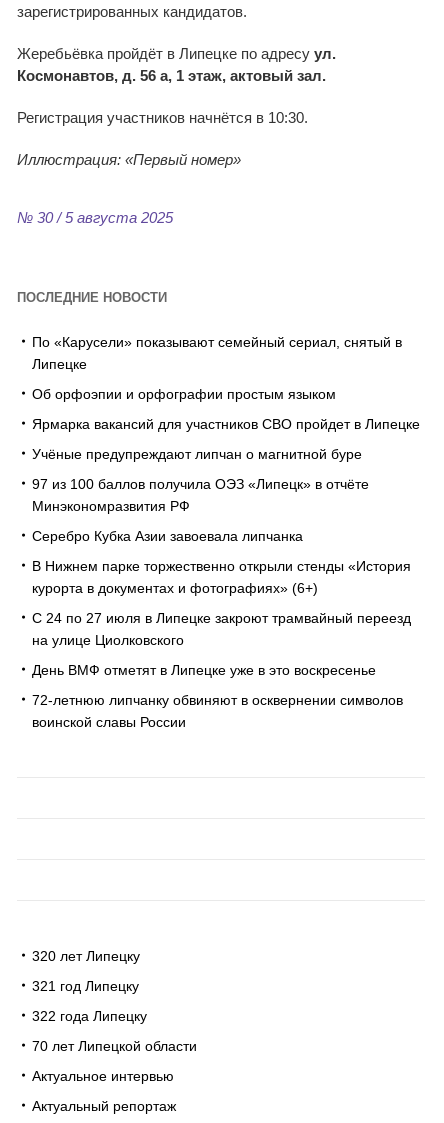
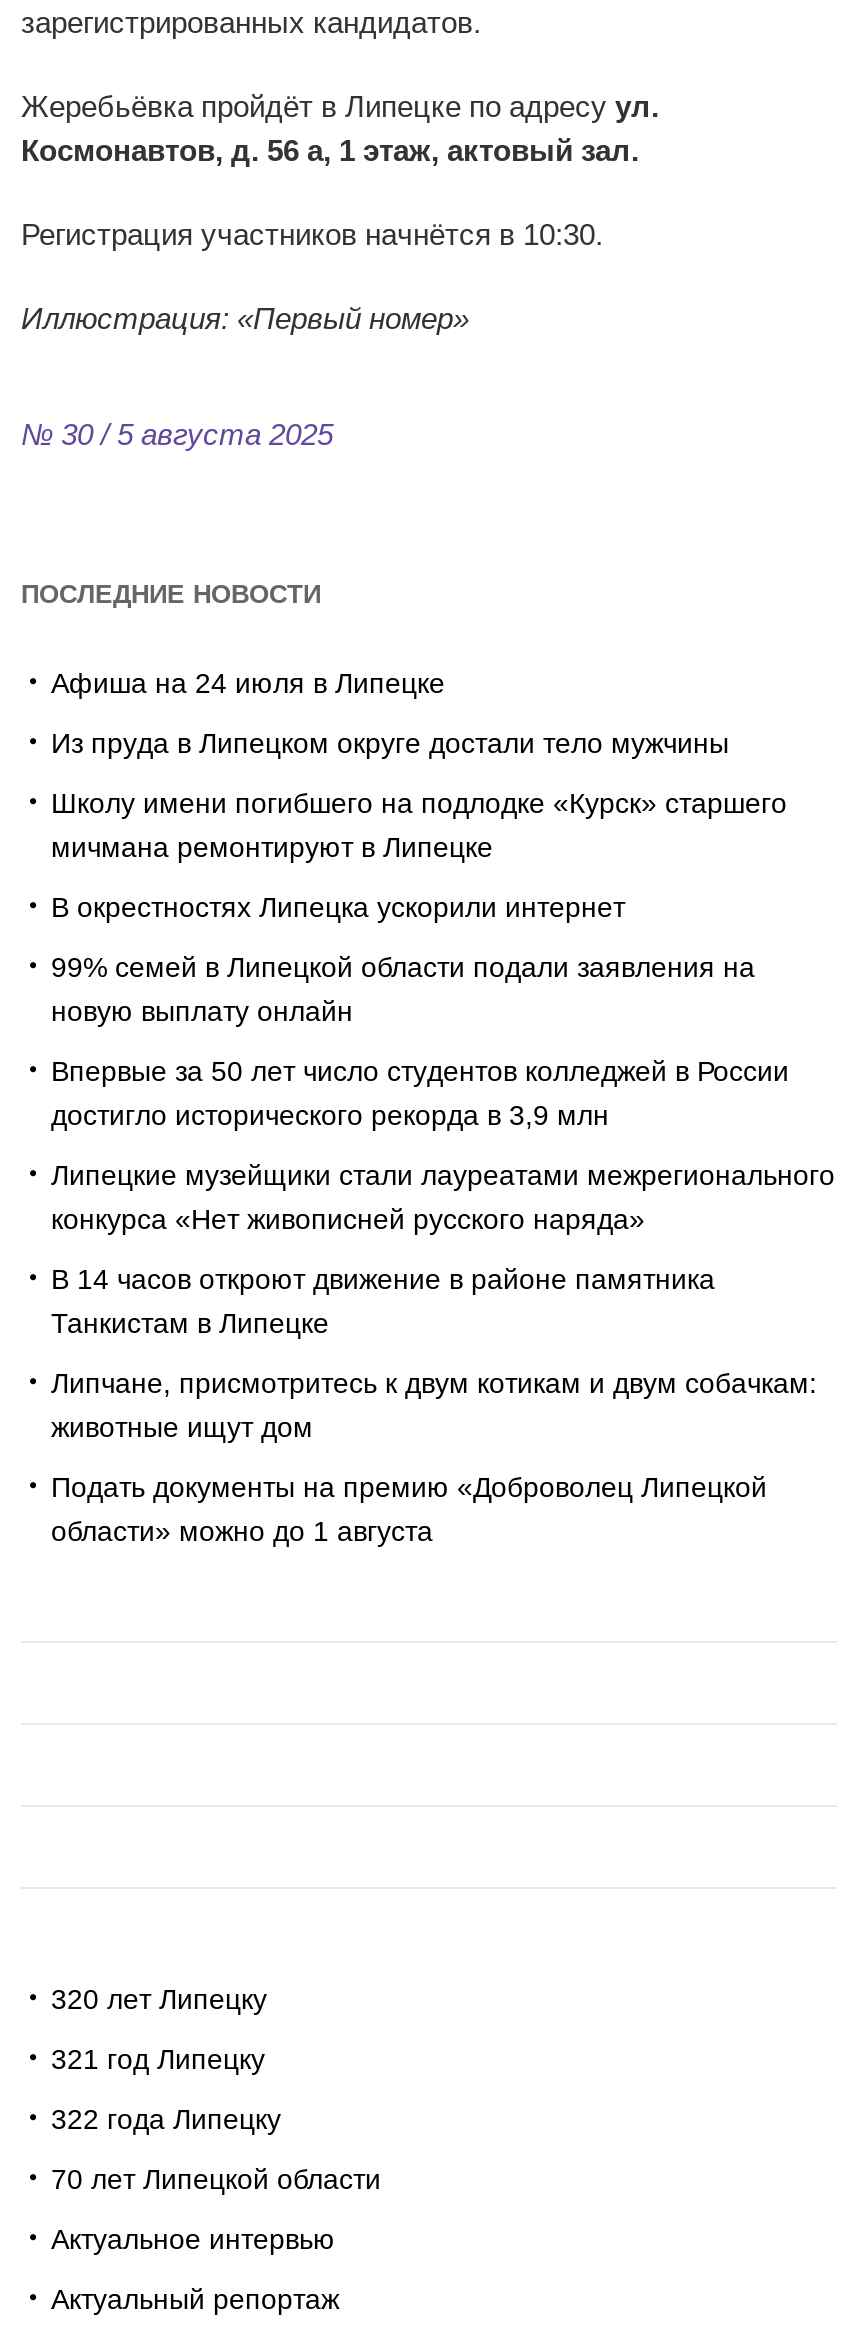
[32,334,402,372] По «Карусели» показывают семейный сериал, снятый в | Липецке -> [51,668,445,700] Афиша на 24 июля в Липецке
[32,386,336,402] Об орфоэпии и орфографии простым языком -> [51,728,729,760] Из пруда в Липецком округе достали тело мужчины
[32,416,420,432] Ярмарка вакансий для участников СВО пройдет в Липецке -> [51,788,787,864] Школу имени погибшего на подлодке «Курск» старшего | мичмана ремонтируют в Липецке
[32,446,362,462] Учёные предупреждают липчан о магнитной буре -> [51,892,625,924] В окрестностях Липецка ускорили интернет
[32,476,369,514] 97 из 100 баллов получила ОЭЗ «Липецк» в отчёте | Минэкономразвития РФ -> [51,952,755,1028] 99% семей в Липецкой области подали заявления на | новую выплату онлайн
[32,528,303,544] Серебро Кубка Азии завоевала липчанка -> [51,1056,789,1132] Впервые за 50 лет число студентов колледжей в России | достигло исторического рекорда в 3,9 млн
[32,558,411,596] В Нижнем парке торжественно открыли стенды «История | курорта в документах и фотографиях» (6+) -> [51,1160,835,1236] Липецкие музейщики стали лауреатами межрегионального | конкурса «Нет живописней русского наряда»
[32,610,411,648] С 24 по 27 июля в Липецке закроют трамвайный переезд | на улице Циолковского -> [51,1264,715,1340] В 14 часов откроют движение в районе памятника | Танкистам в Липецке
[32,662,376,678] День ВМФ отметят в Липецке уже в это воскресенье -> [51,1368,817,1444] Липчане, присмотритесь к двум котикам и двум собачкам: | животные ищут дом
[32,692,403,730] 72-летнюю липчанку обвиняют в осквернении символов | воинской славы России -> [51,1472,767,1548] Подать документы на премию «Доброволец Липецкой | области» можно до 1 августа

